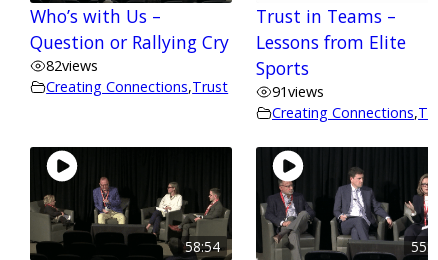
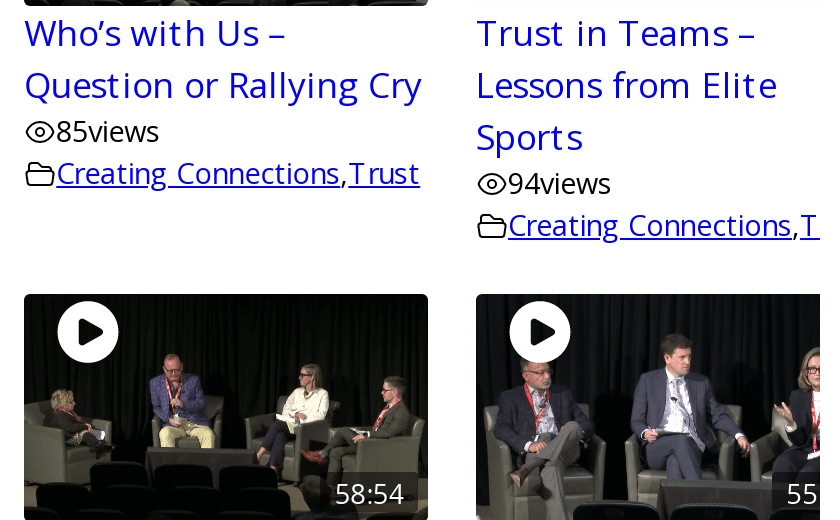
[46,56,98,75] 82views -> [56,113,160,151] 85views
[272,82,324,101] 91views -> [508,165,612,203] 94views

